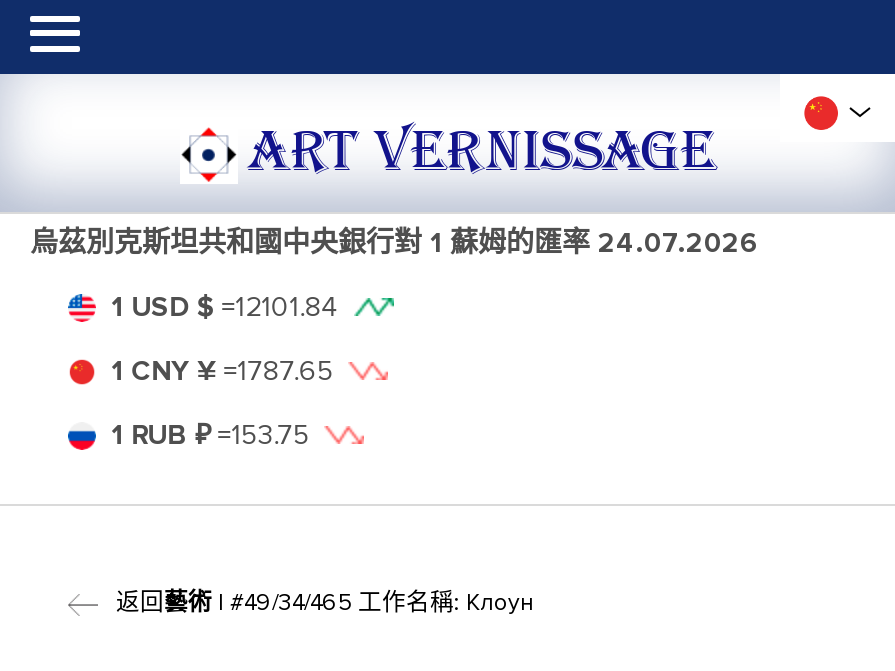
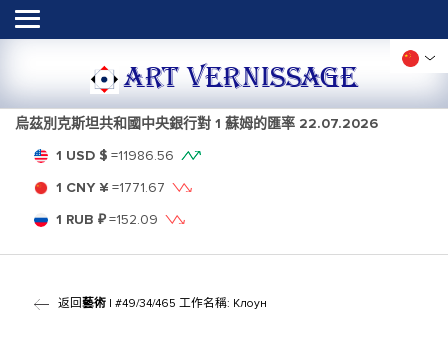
[30,226,758,260] 烏茲別克斯坦共和國中央銀行對 1 蘇姆的匯率24.07.2026 -> [15,115,378,132] 烏茲別克斯坦共和國中央銀行對 1 蘇姆的匯率22.07.2026
[111,290,339,324] 1 USD $ =12101.84 -> [56,147,174,164] 1 USD $ =11986.56
[111,354,333,388] 1 CNY ¥ =1787.65 -> [56,179,165,196] 1 CNY ¥ =1771.67
[111,418,309,452] 1 RUB ₽ =153.75 -> [56,211,158,228] 1 RUB ₽ =152.09

